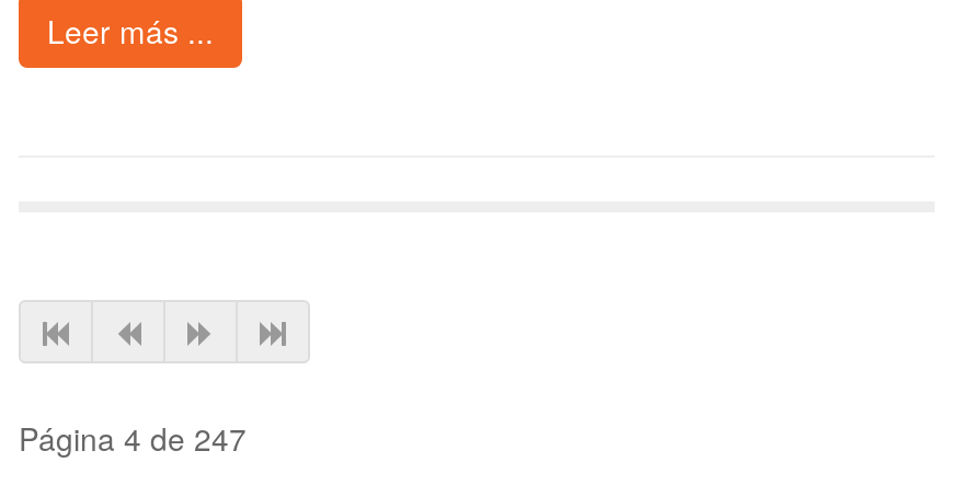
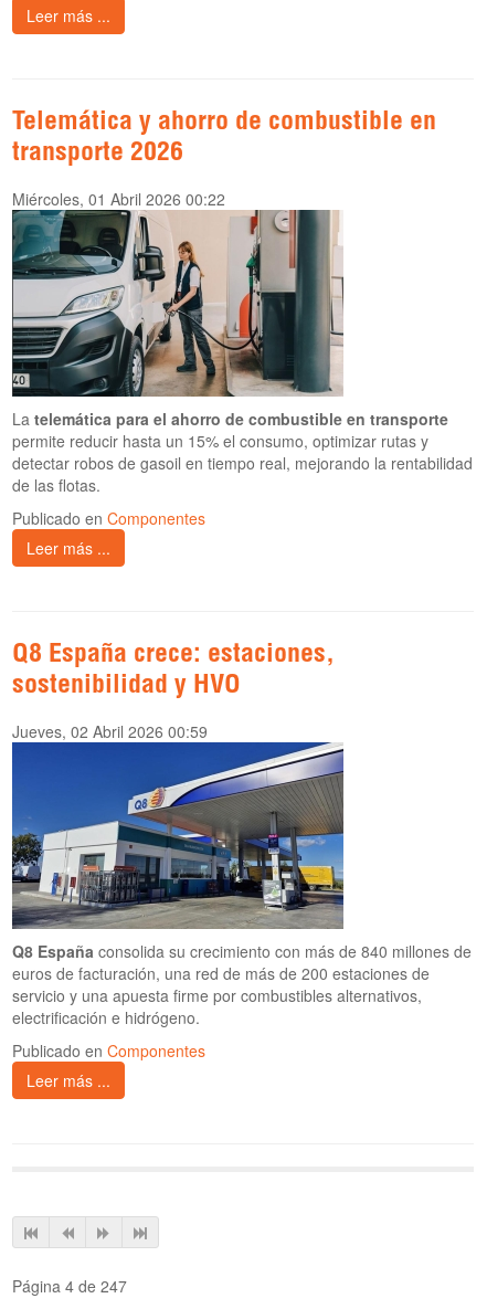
none -> [11,111,436,398] [image] | Telemática y ahorro de combustible en | transporte 2026 | Miércoles, 01 Abril 2026 00:22
none -> [11,643,345,930] [image] | Q8 España crece: estaciones, | sostenibilidad y HVO | Jueves, 02 Abril 2026 00:59
none -> [12,408,473,559] La telemática para el ahorro de combustible en transporte | permite reducir hasta un 15% el consumo, optimizar rutas y | detectar robos de gasoil en tiempo real, mejorando la rentabilidad | de las flotas. | Publicado en Componentes | Leer más ...
none -> [12,940,472,1092] Q8 España consolida su crecimiento con más de 840 millones de | euros de facturación, una red de más de 200 estaciones de | servicio y una apuesta firme por combustibles alternativos, | electrificación e hidrógeno. | Publicado en Componentes | Leer más ...

